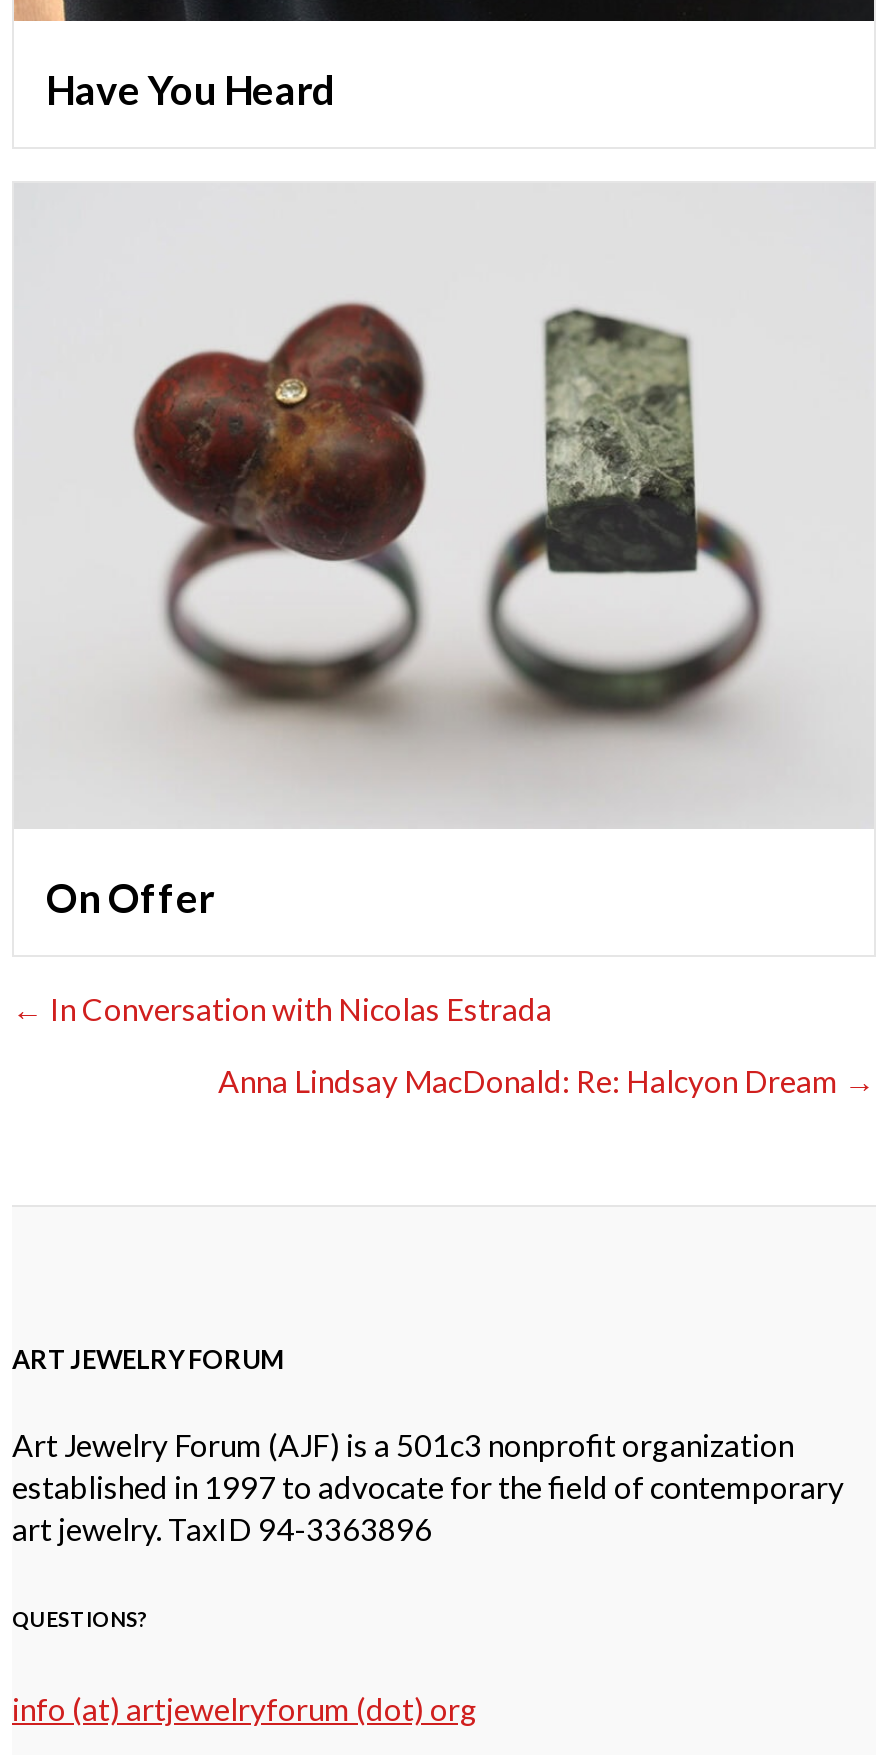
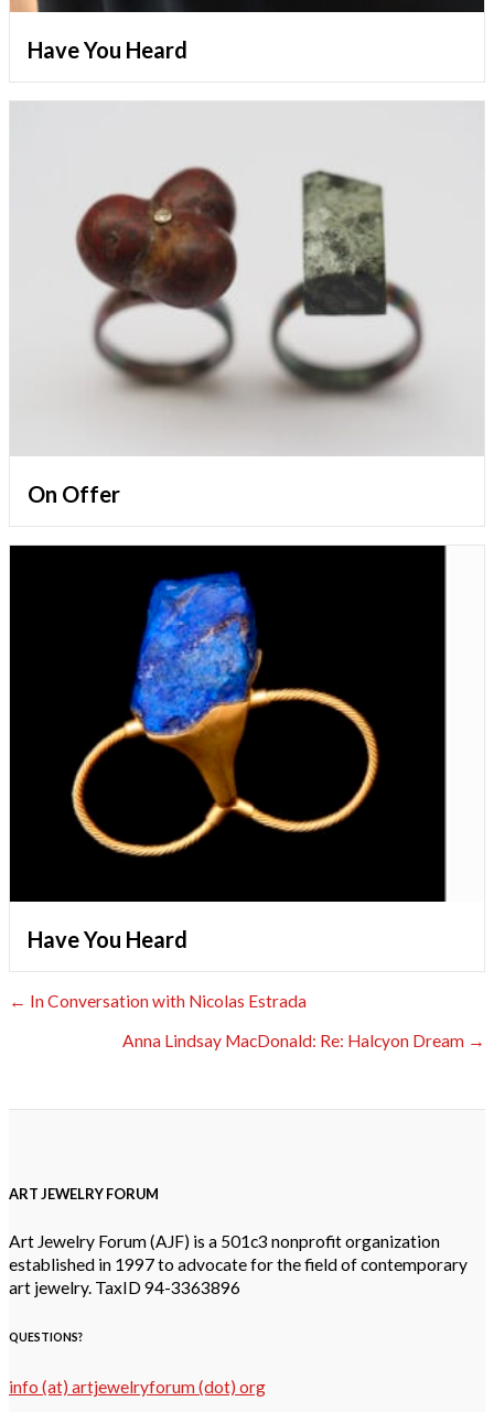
none -> [9,545,447,952] [image] | Have You Heard

